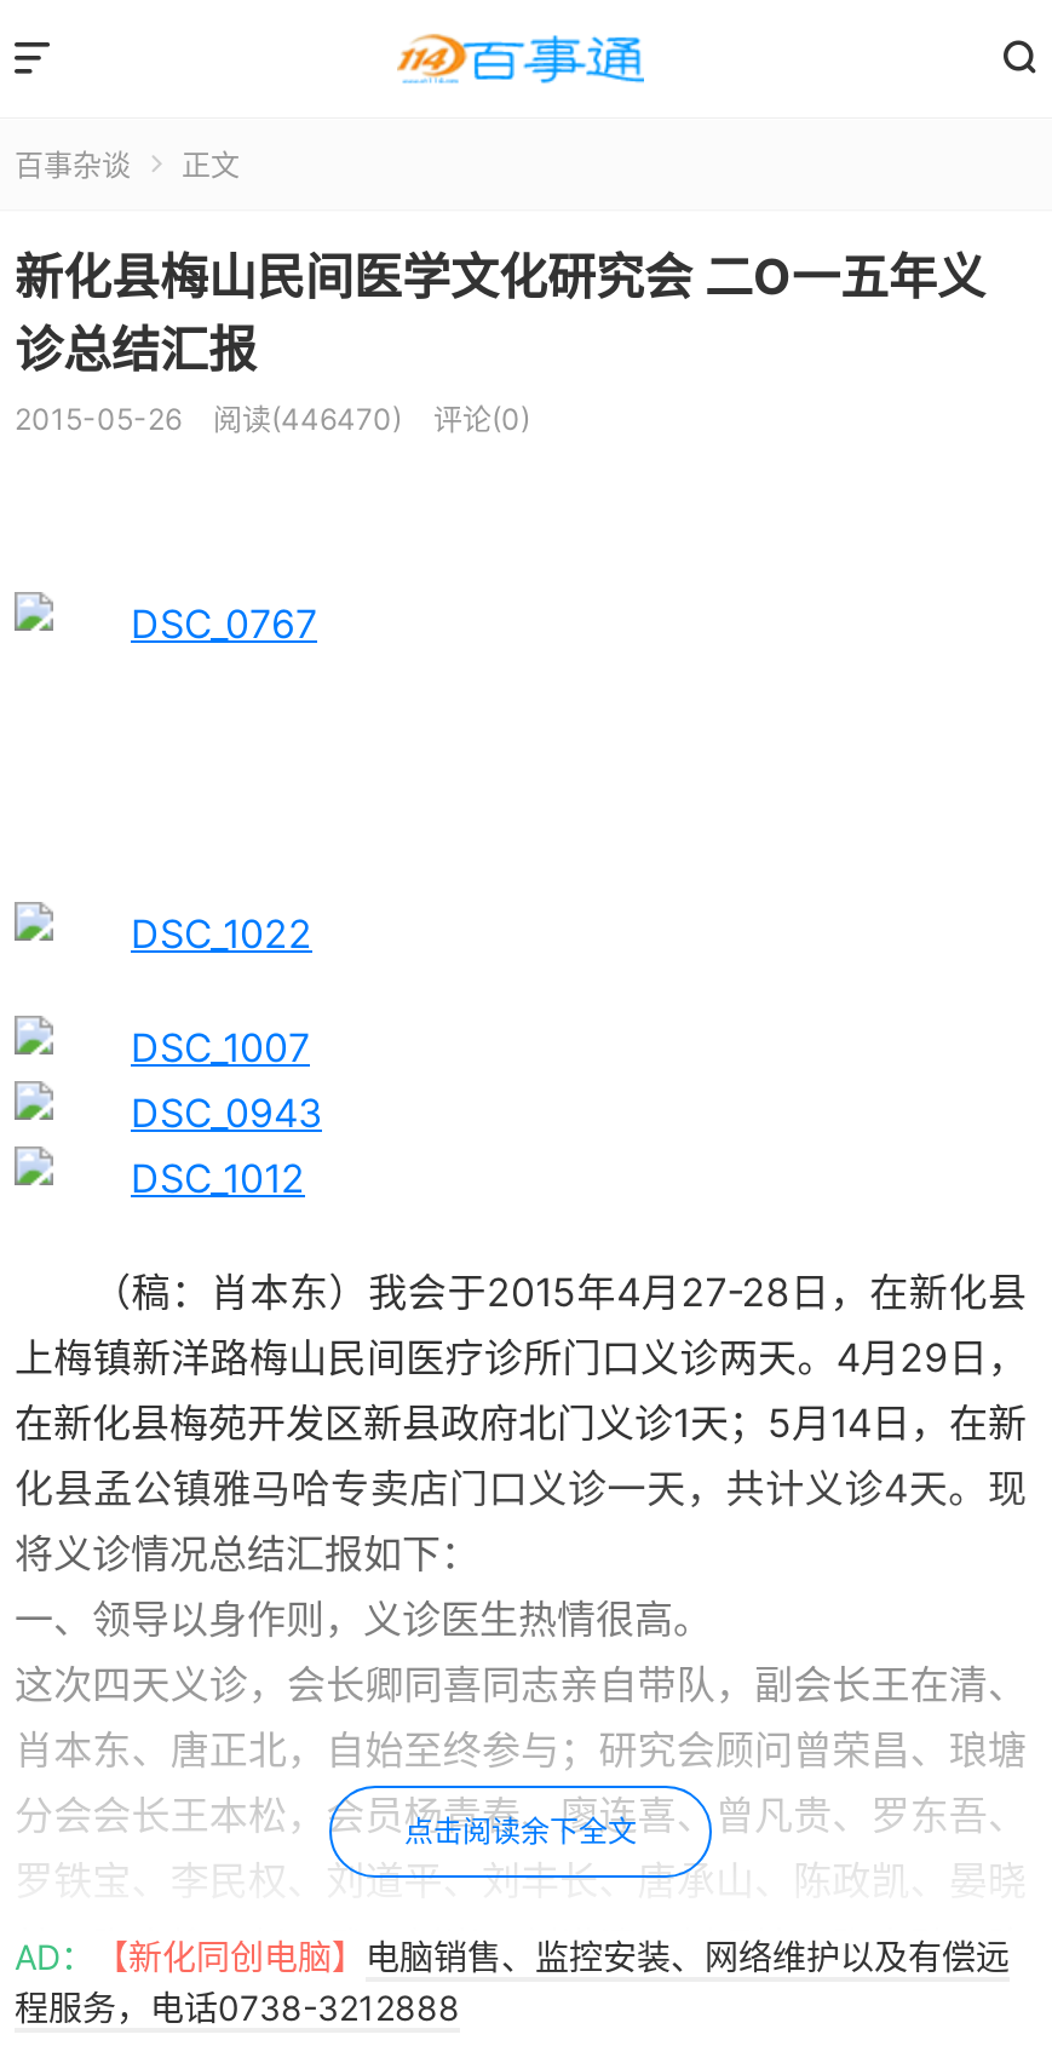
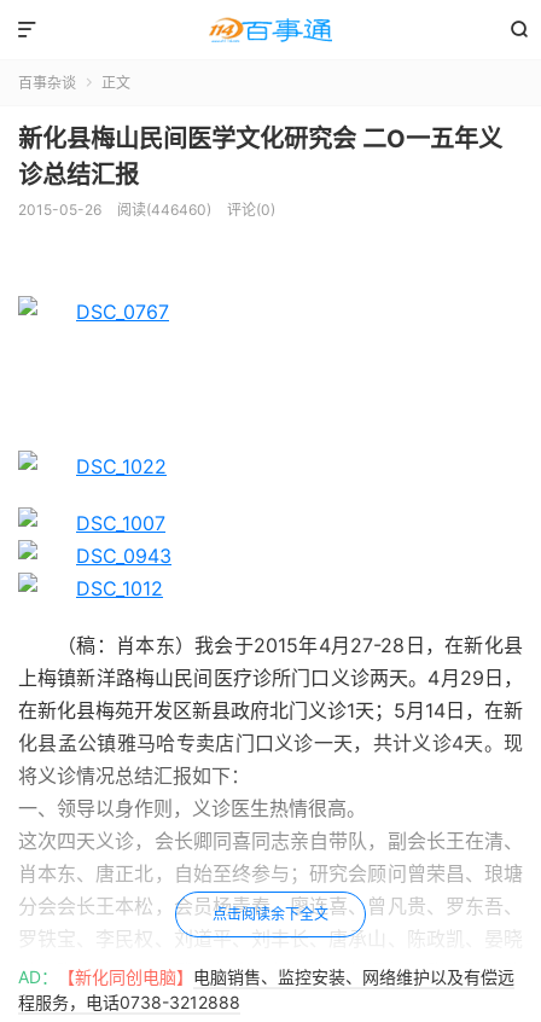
[15,401,530,437] 2015-05-26 阅读(446470) 评论(0) -> [18,201,275,219] 2015-05-26 阅读(446460) 评论(0)

